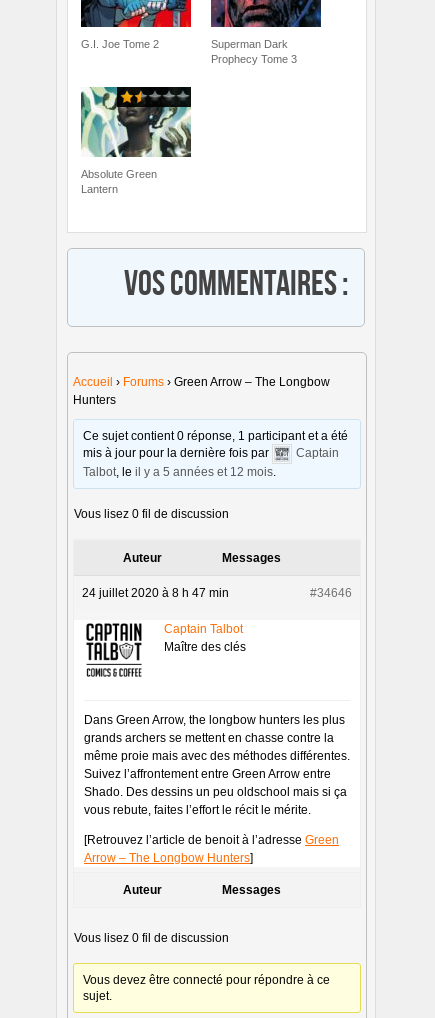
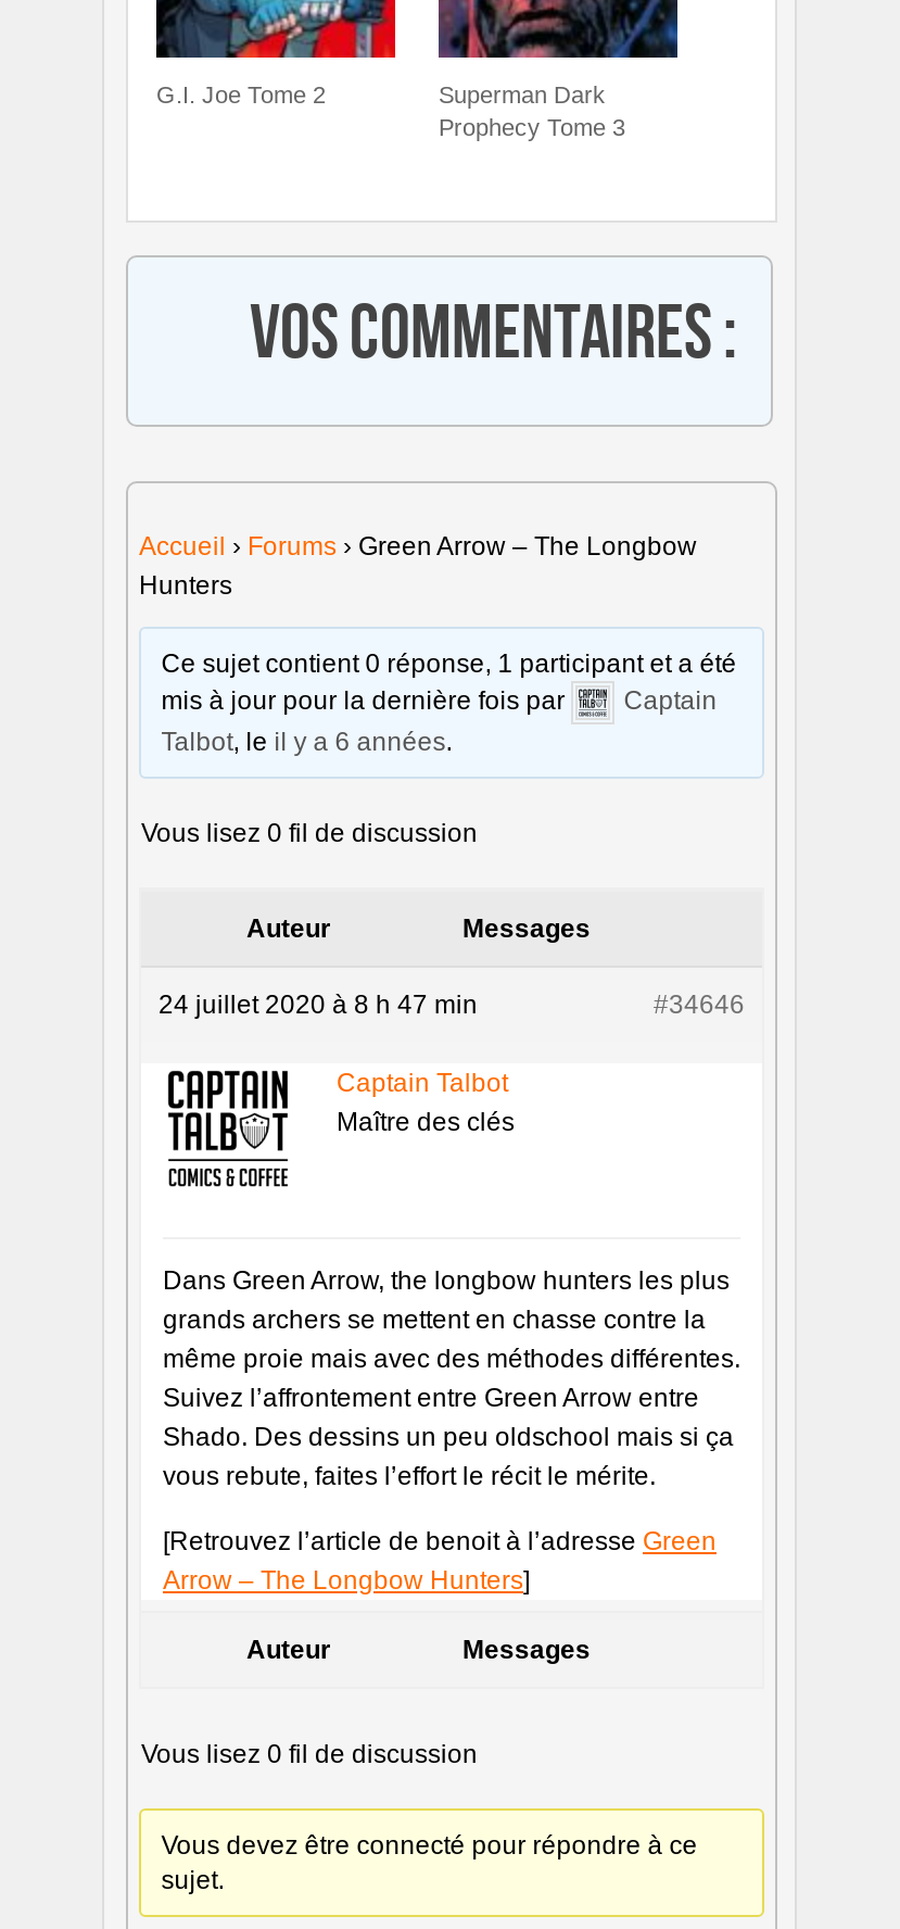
[80,86,192,195] [image] | Absolute Green | Lantern -> none
[83,465,276,479] Talbot, le il y a 5 années et 12 mois. -> [161,727,452,757] Talbot, le il y a 6 années.

